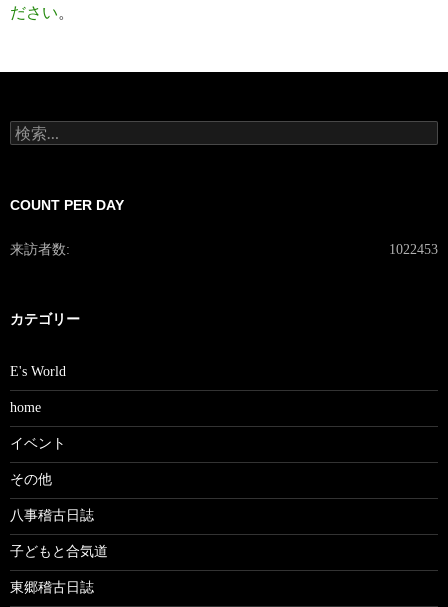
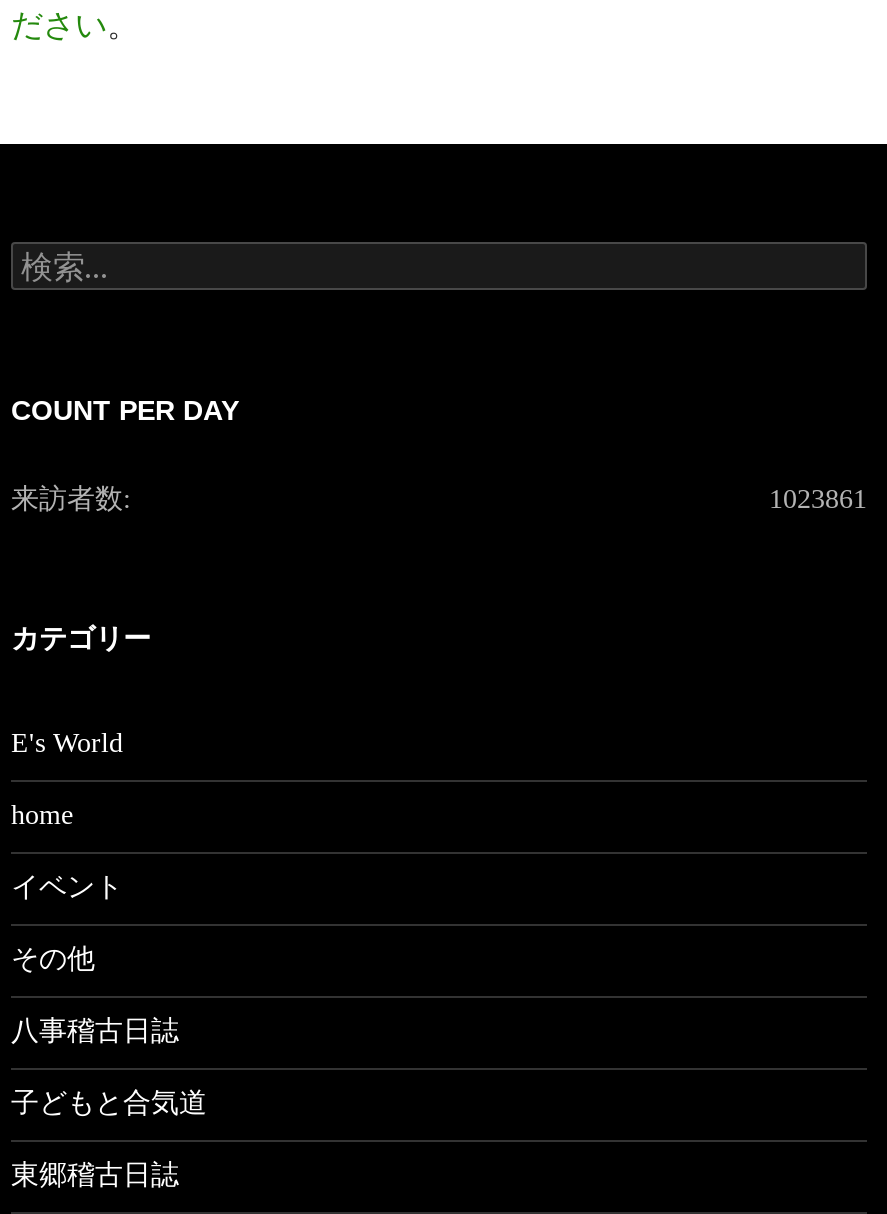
[389,242,438,257] 1022453 -> [769,484,867,514] 1023861

